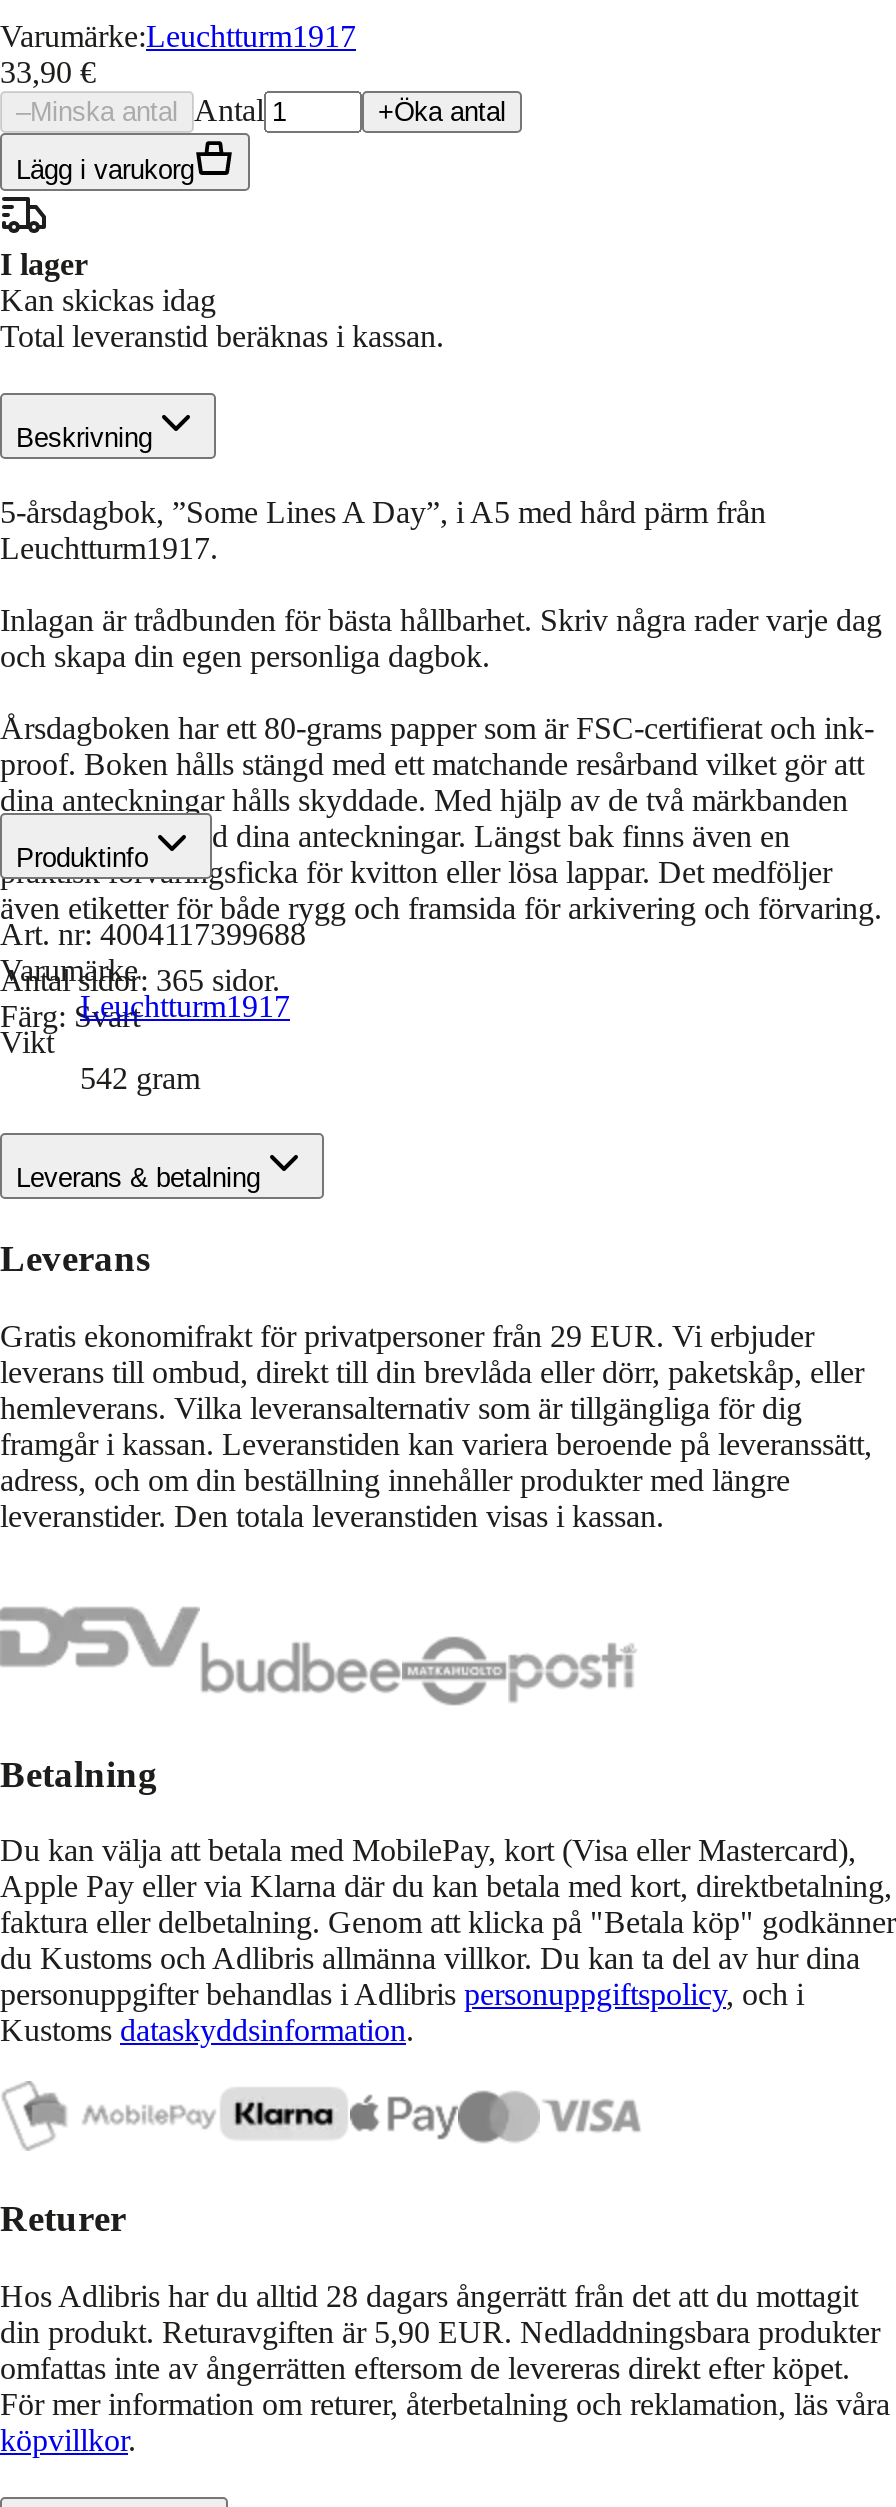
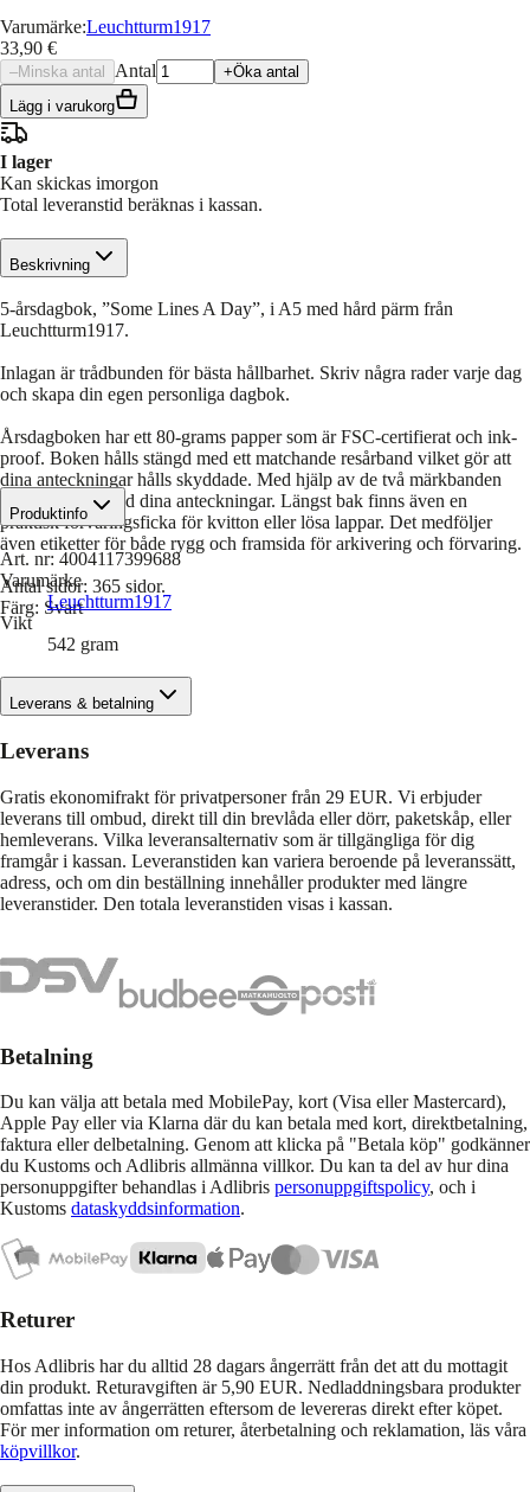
[0,283,216,317] Kan skickas idag -> [0,173,159,193] Kan skickas imorgon

